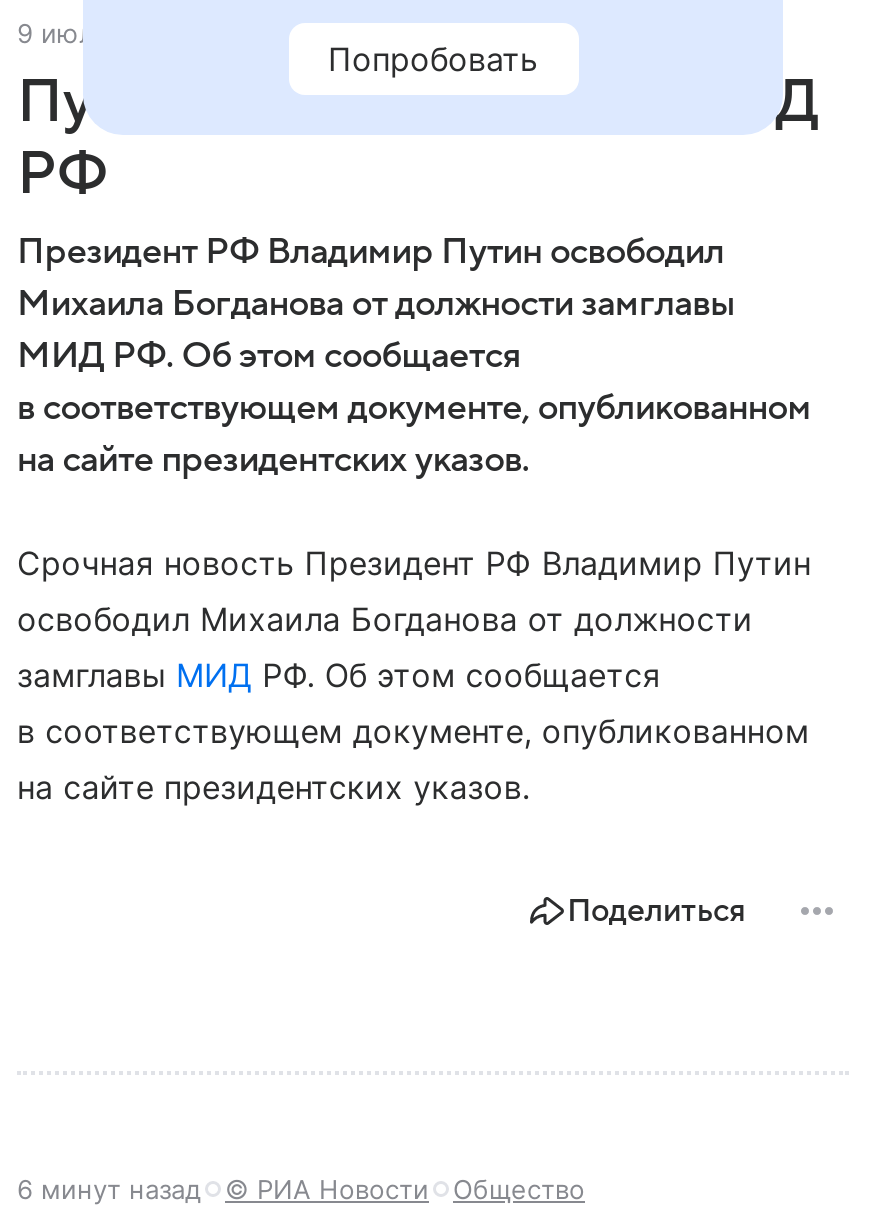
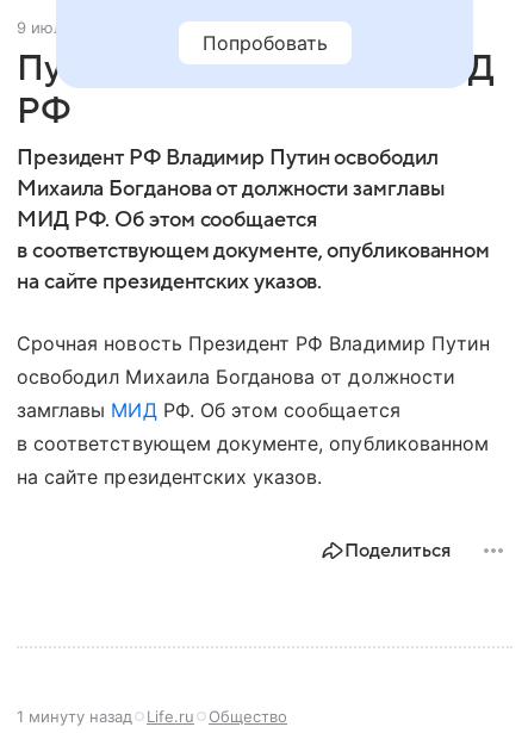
[17,1173,429,1205] 6 минут назад | © РИА Новости -> [17,707,194,726] 1 минуту назад | Life.ru

